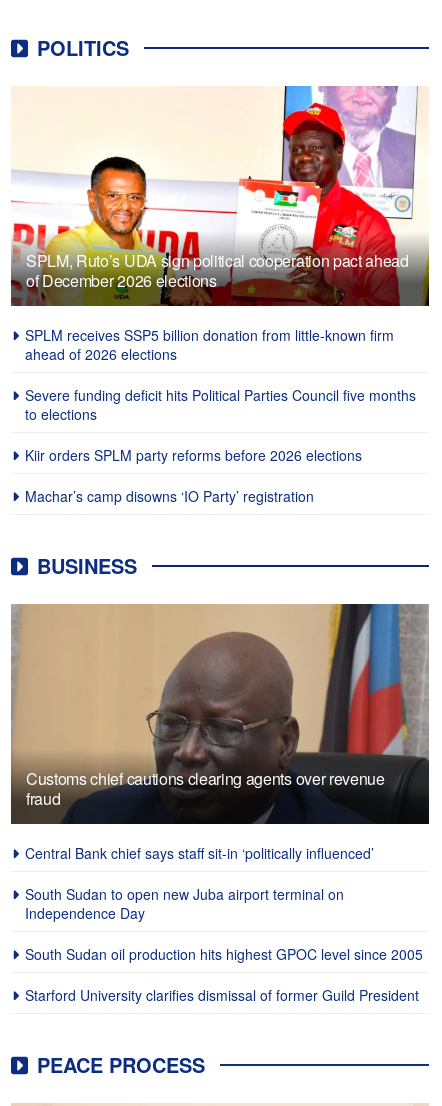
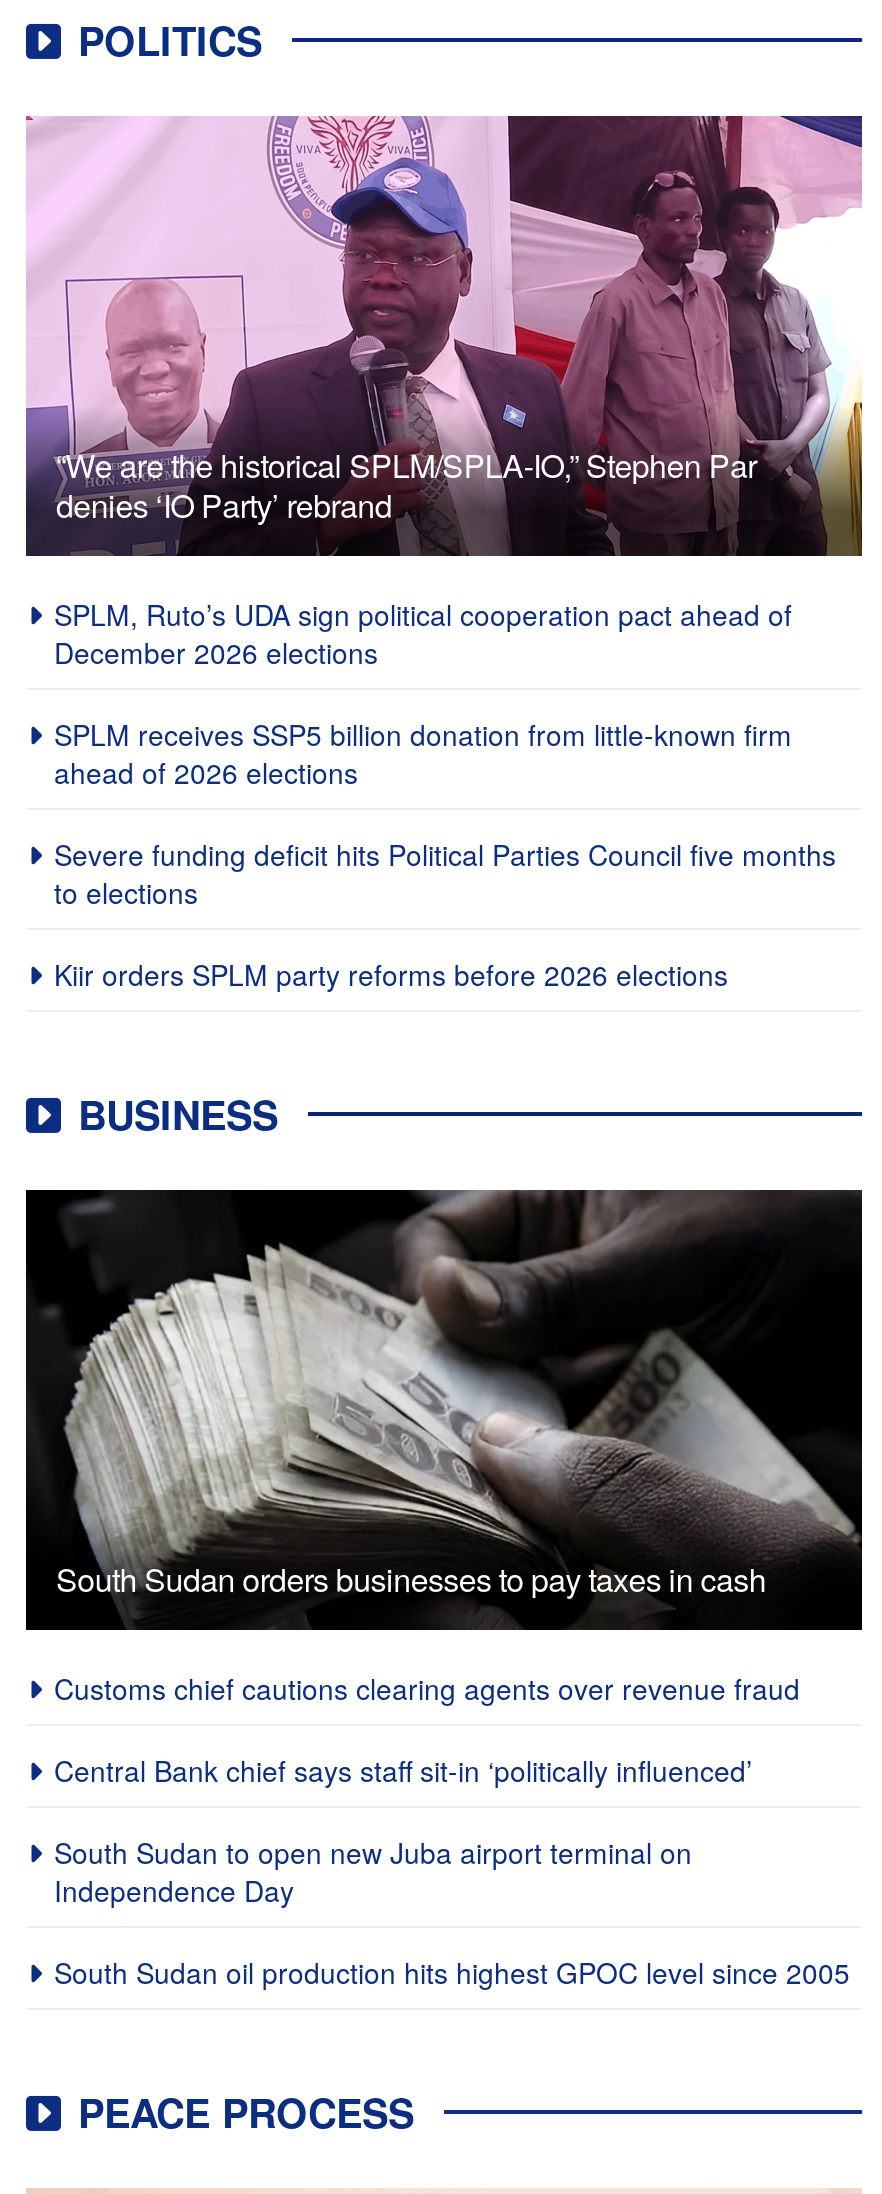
[11,85,429,306] [image] | SPLM, Ruto’s UDA sign political cooperation pact ahead | of December 2026 elections -> [26,114,864,671] [image] | “We are the historical SPLM/SPLA-IO,” Stephen Par | denies ‘IO Party’ rebrand | SPLM, Ruto’s UDA sign political cooperation pact ahead of | December 2026 elections
moved [25,324,416,464] -> [54,713,836,993]: SPLM receives SSP5 billion donation from little-known firm | ahead of 2026 elections | Severe funding deficit hits Political Parties Council five months | to elections | Kiir orders SPLM party reforms before 2026 elections
[25,485,314,505] Machar’s camp disowns ‘IO Party’ registration -> none
[10,603,430,809] [image] | Customs chief cautions clearing agents over revenue | fraud -> [26,1188,862,1707] [image] | South Sudan orders businesses to pay taxes in cash | Customs chief cautions clearing agents over revenue fraud
moved [25,842,423,963] -> [54,1749,850,1991]: Central Bank chief says staff sit-in ‘politically influenced’ | South Sudan to open new Juba airport terminal on | Independence Day | South Sudan oil production hits highest GPOC level since 2005
[25,984,419,1004] Starford University clarifies dismissal of former Guild President -> none

